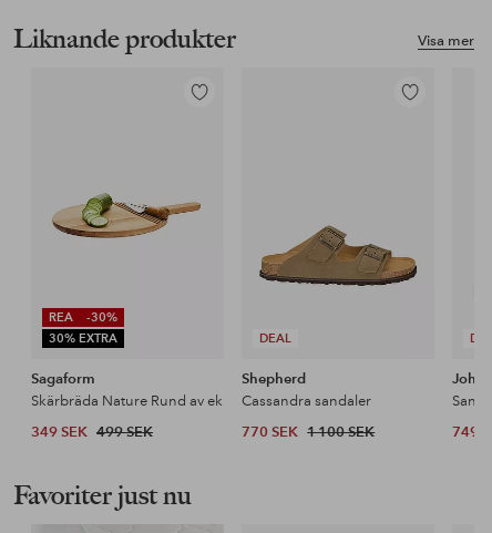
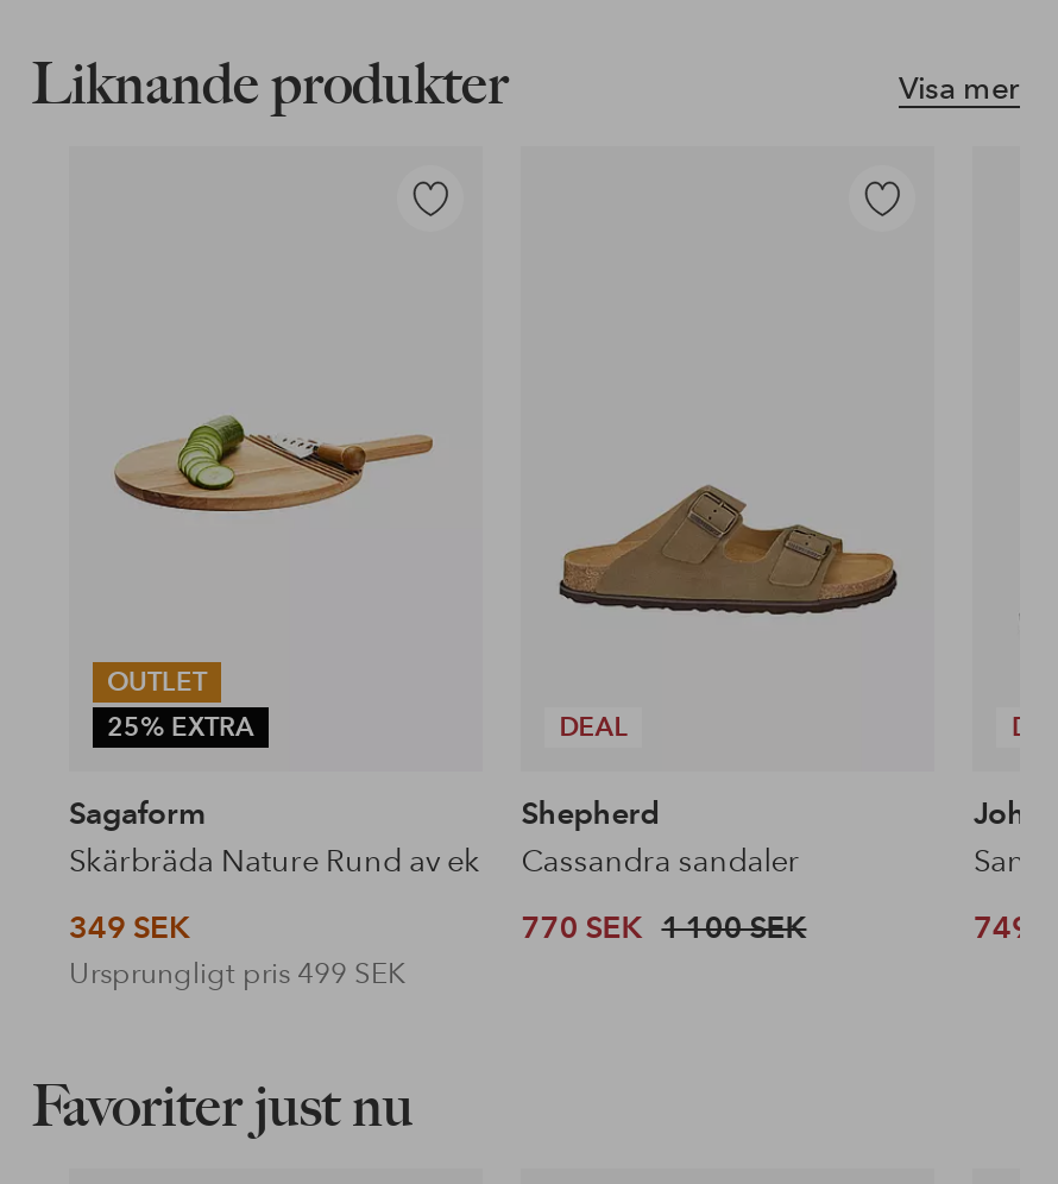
[49,309,117,345] REA | -30% | 30% EXTRA -> [107,663,254,742] OUTLET | 25% EXTRA
[31,423,153,440] 349 SEK 499 SEK -> [69,908,407,991] 349 SEK | Ursprungligt pris 499 SEK

